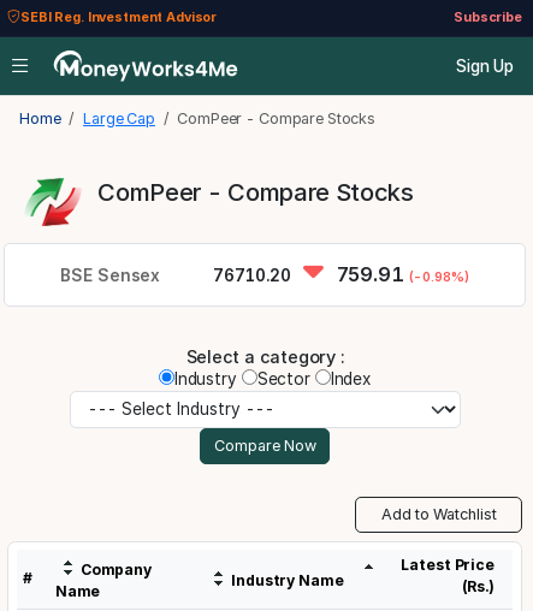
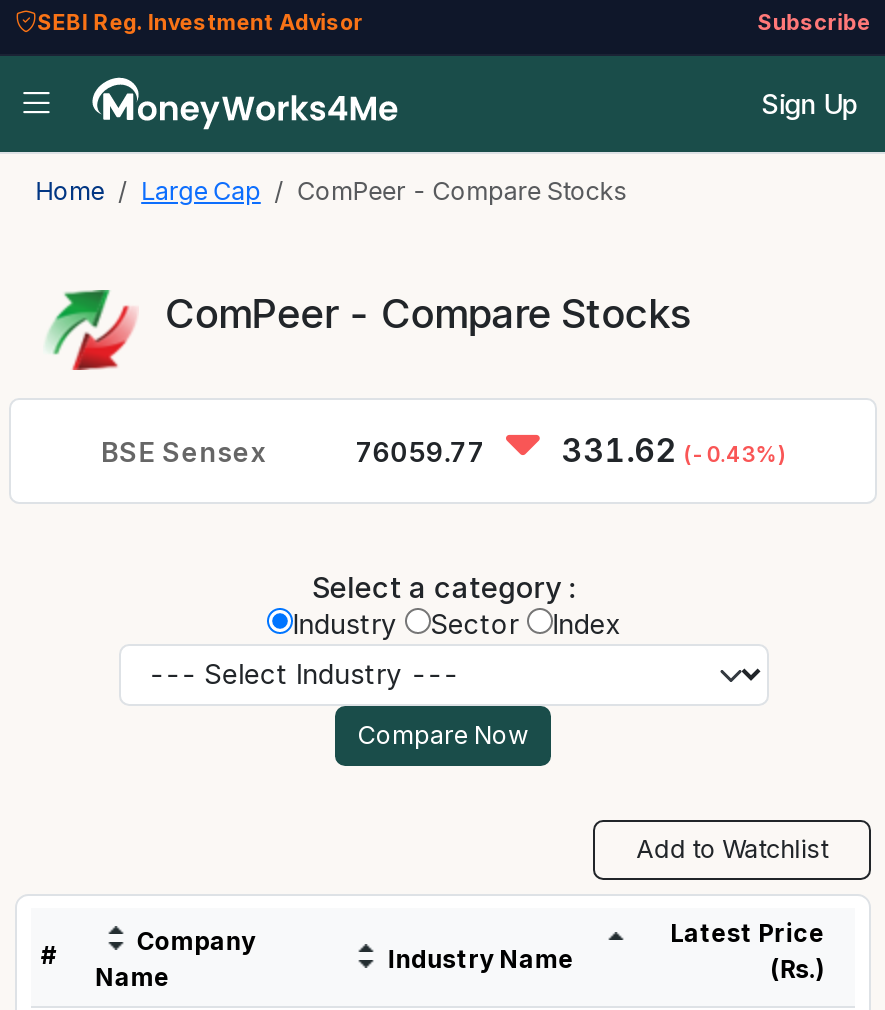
[214,266,295,285] 76710.20 -> [355,436,493,468] 76059.77
[336,262,469,286] 759.91 (-0.98%) -> [561,430,785,470] 331.62 (-0.43%)

